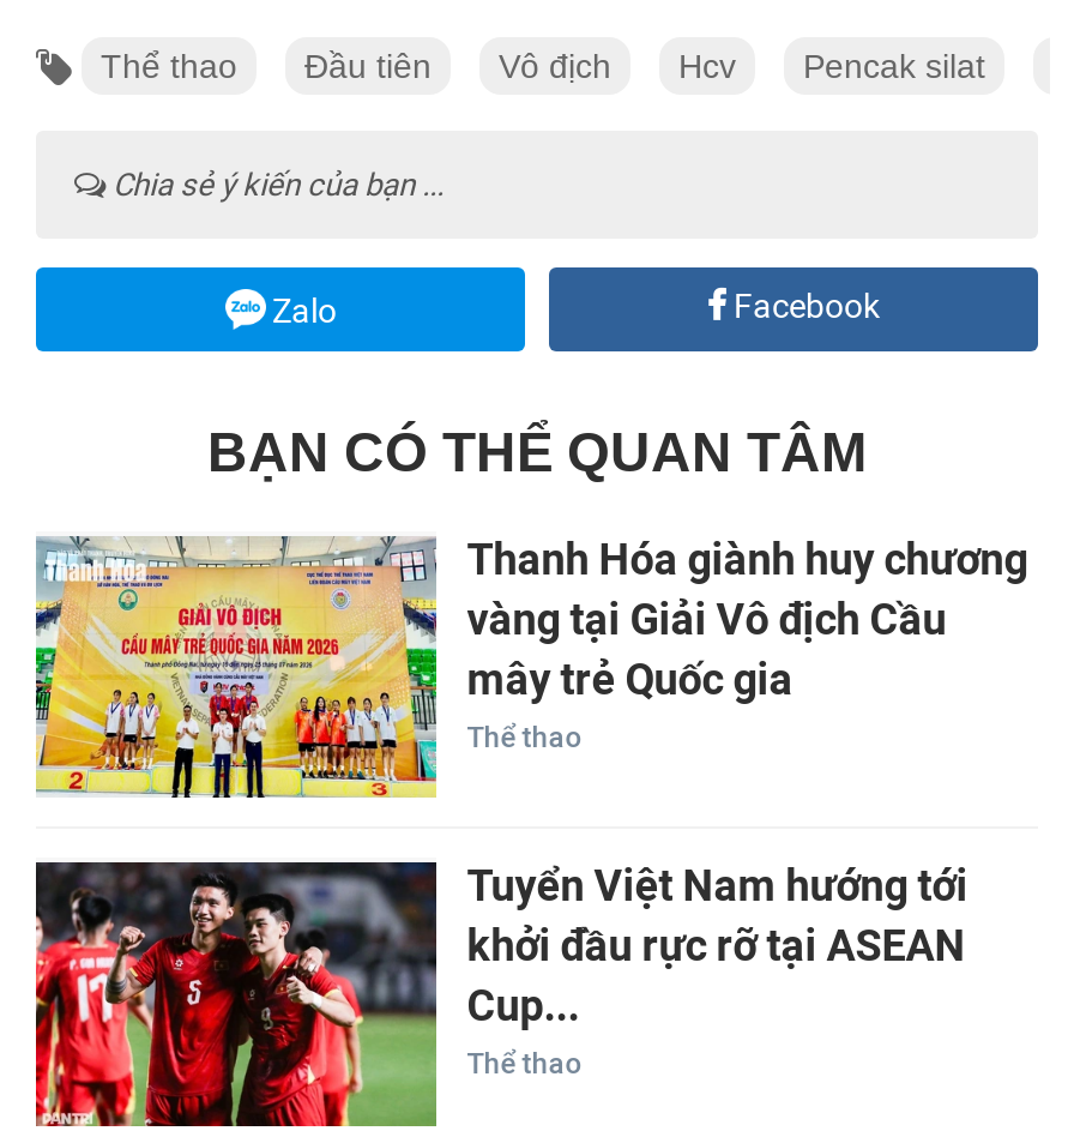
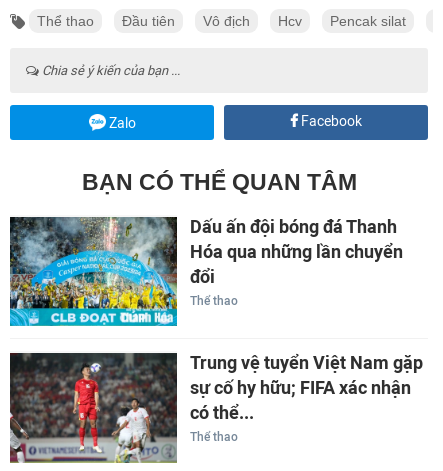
[34,534,1028,800] [image] | Thanh Hóa giành huy chương | vàng tại Giải Vô địch Cầu | mây trẻ Quốc gia -> [9,216,403,327] [image] | Dấu ấn đội bóng đá Thanh | Hóa qua những lần chuyển | đổi
[34,861,968,1129] [image] | Tuyển Việt Nam hướng tới | khởi đầu rực rỡ tại ASEAN | Cup... -> [9,352,423,464] [image] | Trung vệ tuyển Việt Nam gặp | sự cố hy hữu; FIFA xác nhận | có thể...

